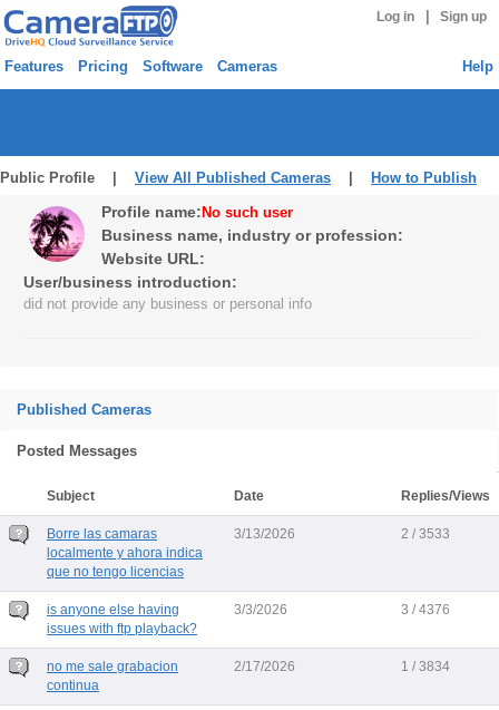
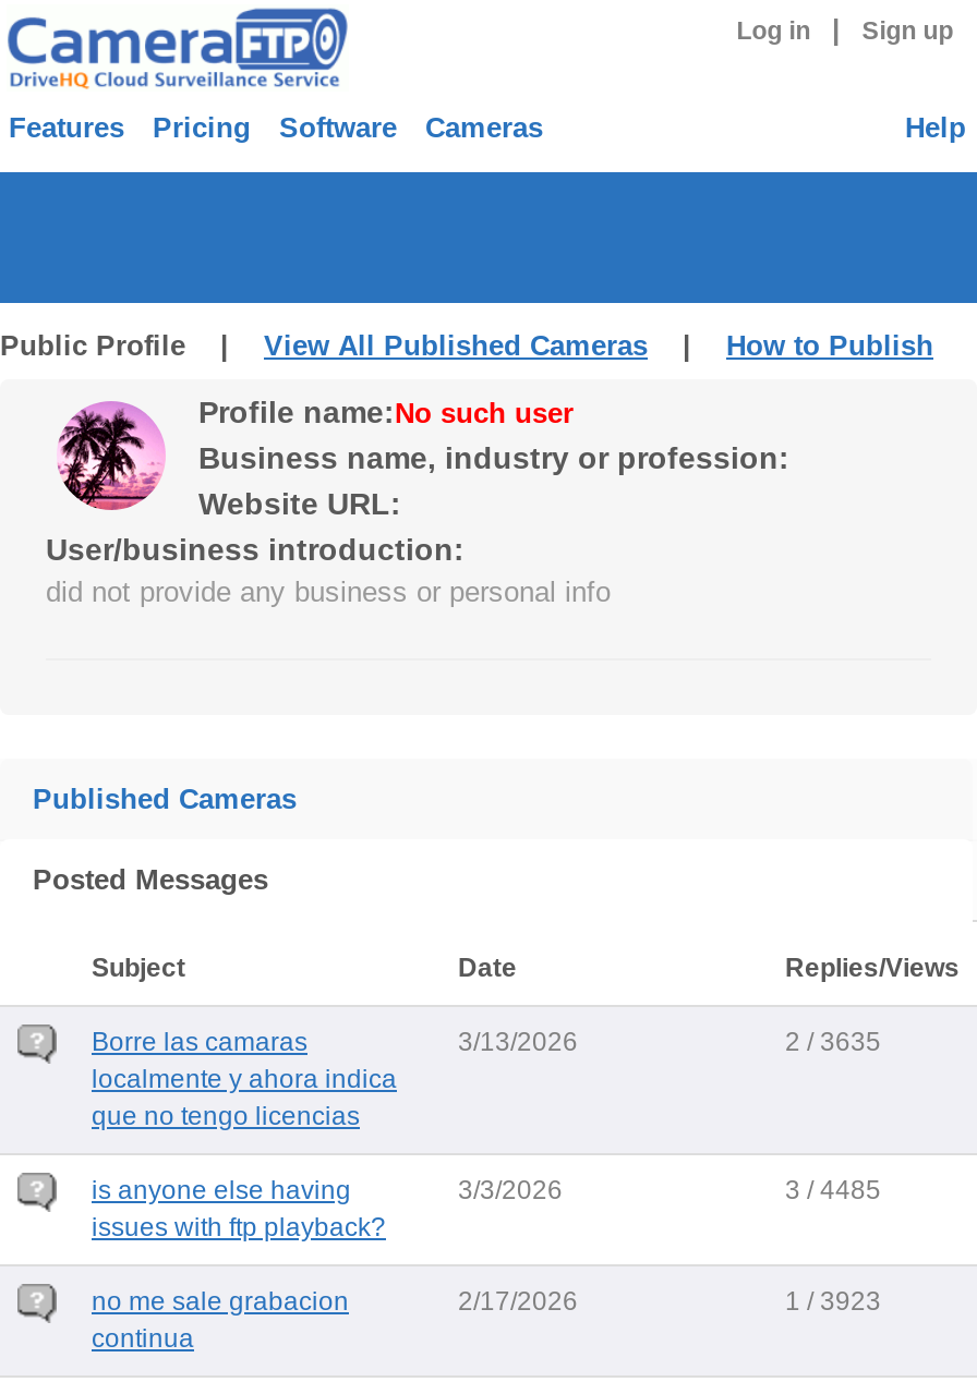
[401,526,450,542] 2 / 3533 -> [785,1027,881,1057] 2 / 3635
[401,602,450,617] 3 / 4376 -> [785,1175,881,1205] 3 / 4485
[401,659,450,674] 1 / 3834 -> [785,1286,881,1317] 1 / 3923

